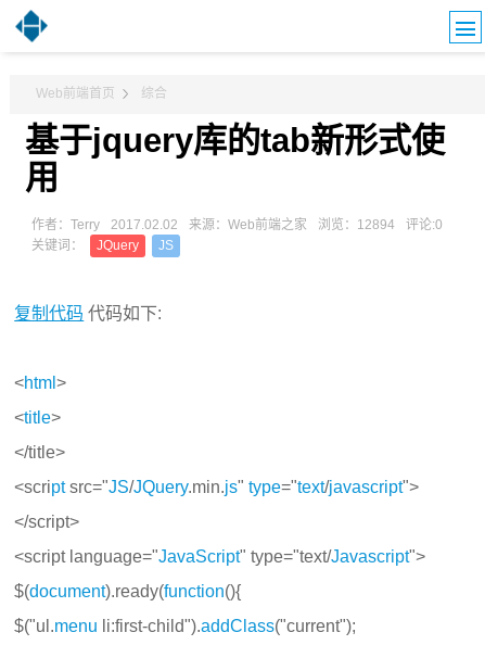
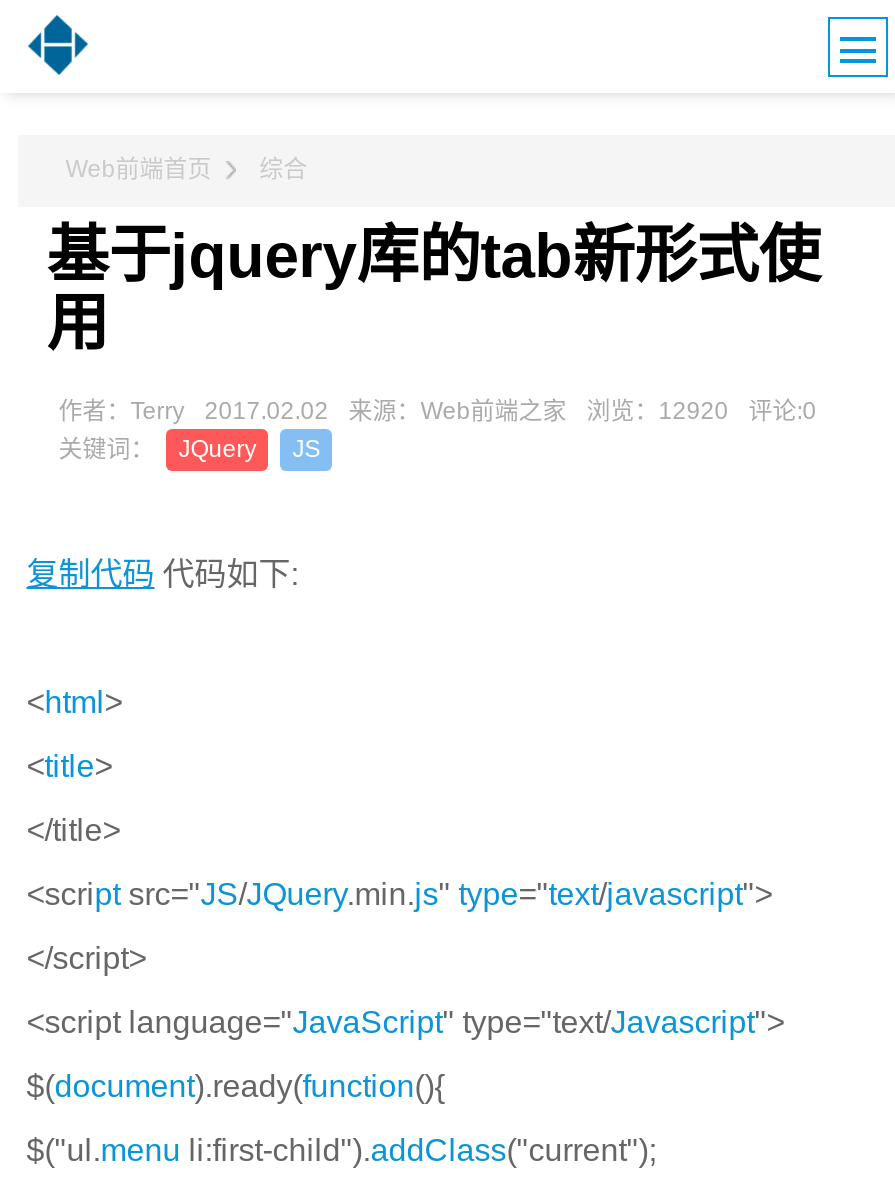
[32,218,443,233] 作者：Terry 2017.02.02 来源：Web前端之家 浏览：12894 评论:0 -> [58,398,816,426] 作者：Terry 2017.02.02 来源：Web前端之家 浏览：12920 评论:0

